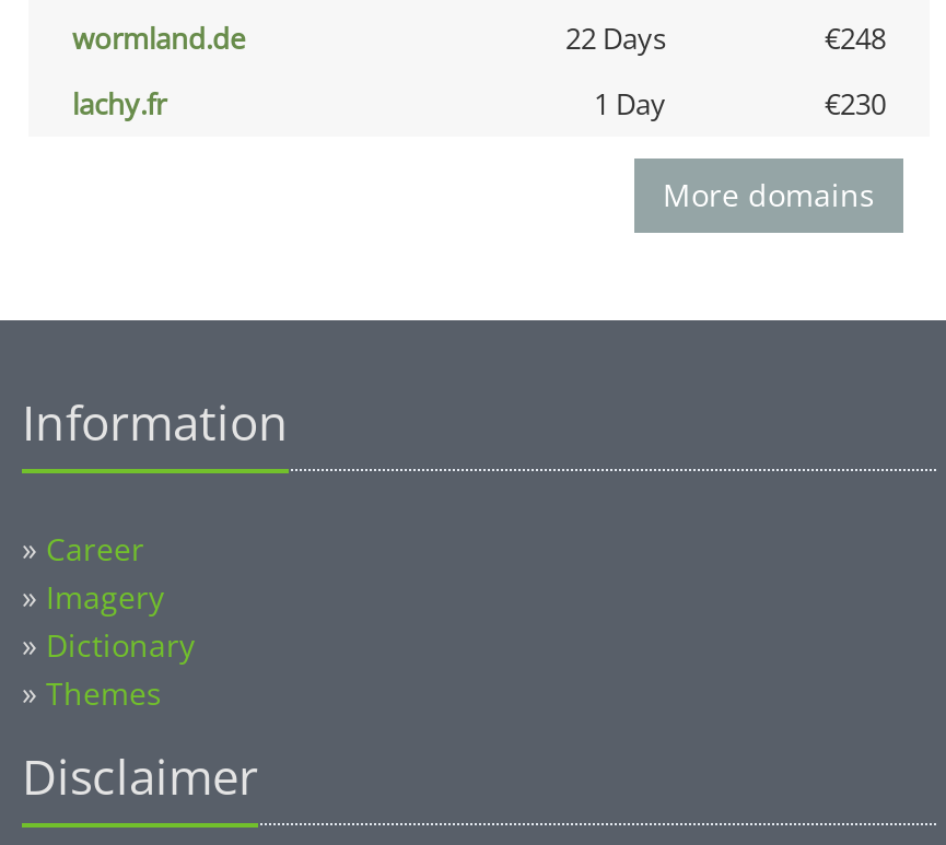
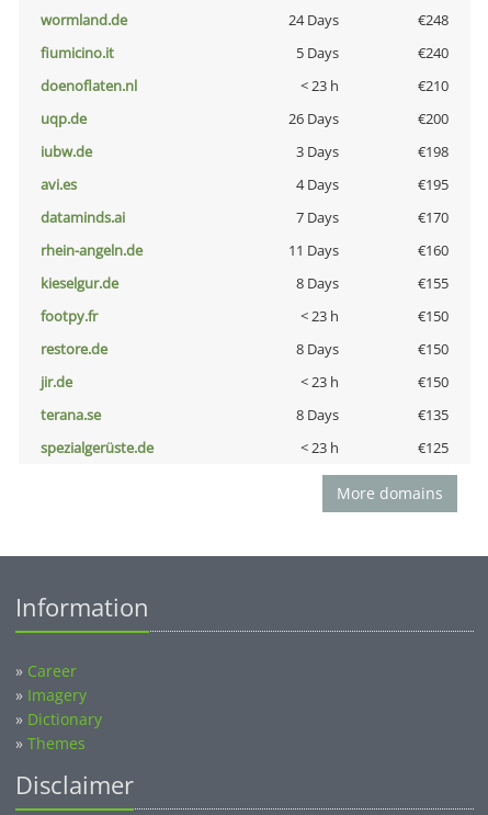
[565,19,666,58] 22 Days -> [288,10,338,30] 24 Days
[72,84,886,124] lachy.fr | 1 Day | €230 -> [41,43,449,457] fiumicino.it | 5 Days | €240 | doenoflaten.nl | < 23 h | €210 | uqp.de | 26 Days | €200 | iubw.de | 3 Days | €198 | avi.es | 4 Days | €195 | dataminds.ai | 7 Days | €170 | rhein-angeln.de | 11 Days | €160 | kieselgur.de | 8 Days | €155 | footpy.fr | < 23 h | €150 | restore.de | 8 Days | €150 | jir.de | < 23 h | €150 | terana.se | 8 Days | €135 | spezialgerüste.de | < 23 h | €125

